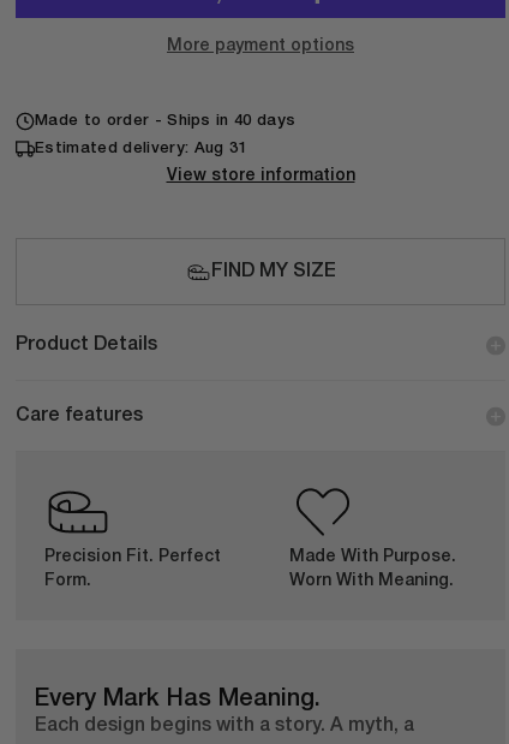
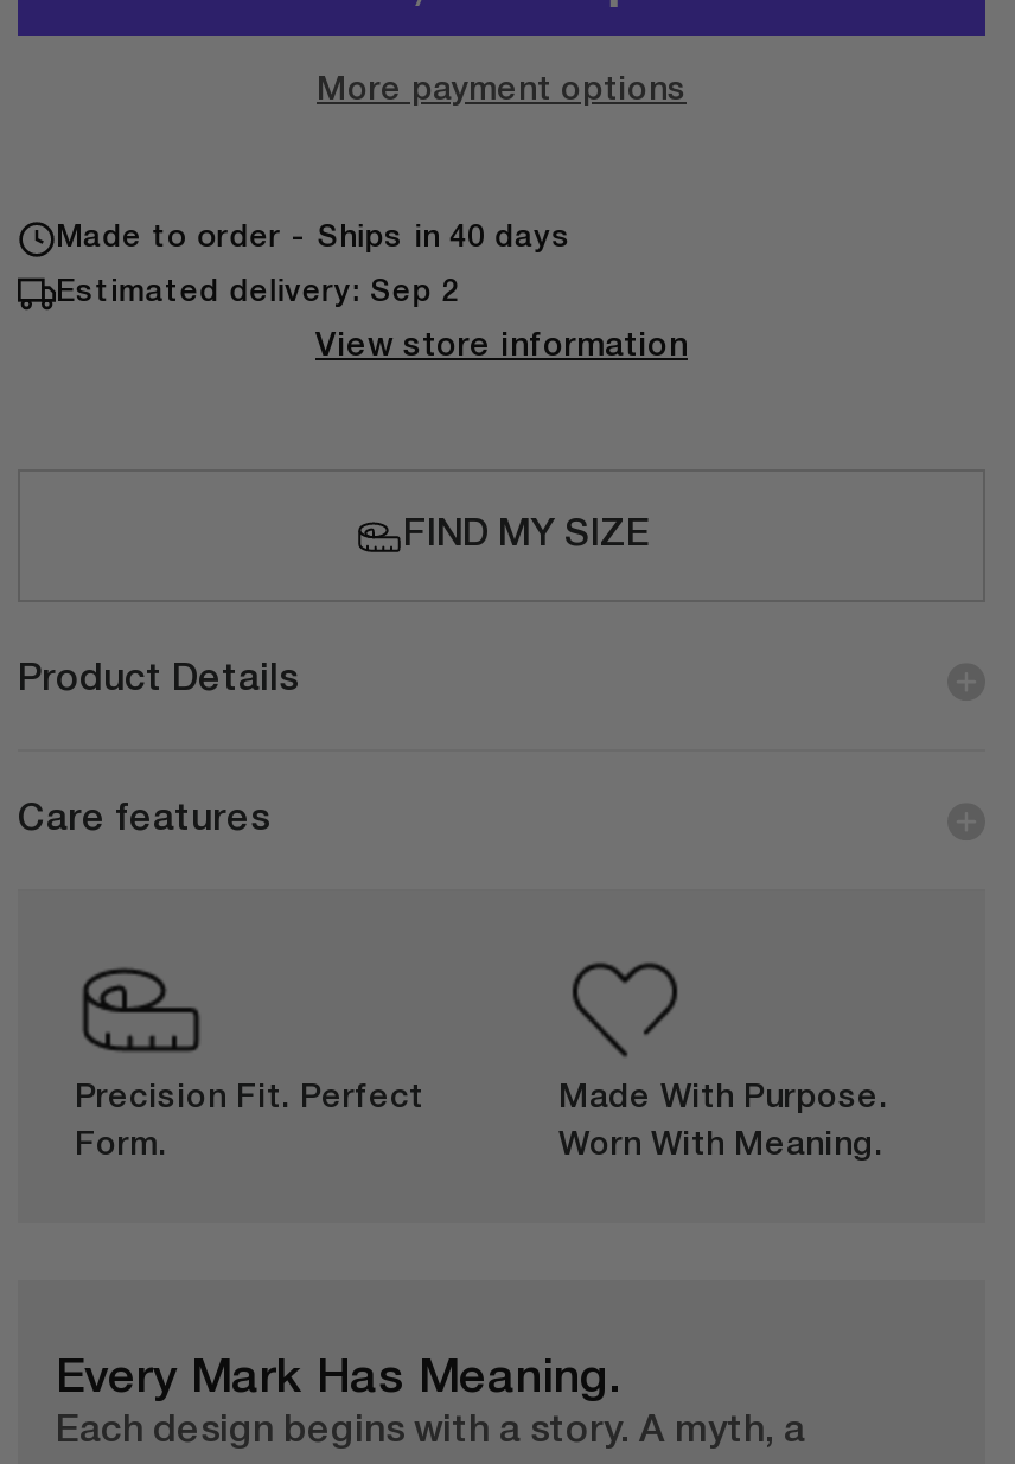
[35,142,247,156] Estimated delivery: Aug 31 -> [56,281,459,307] Estimated delivery: Sep 2

